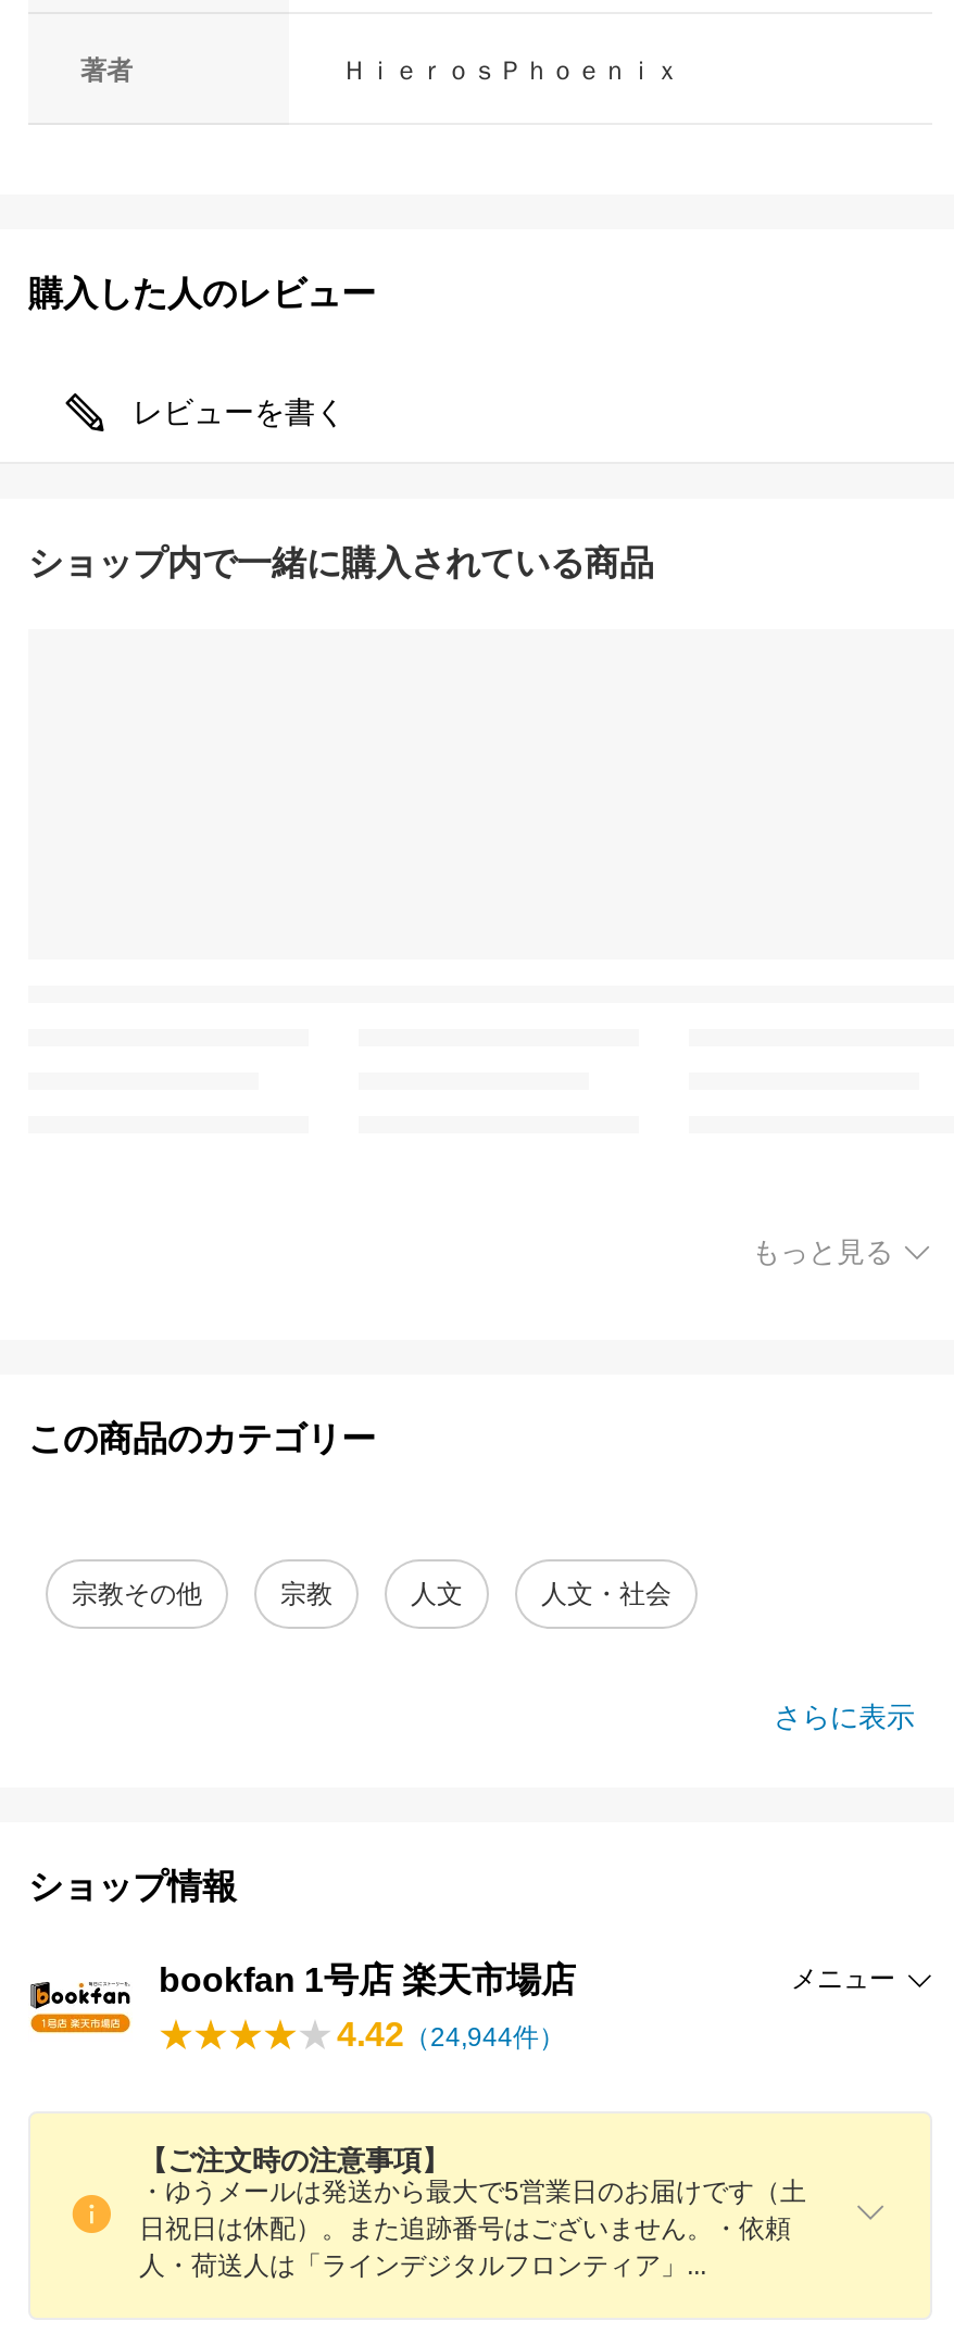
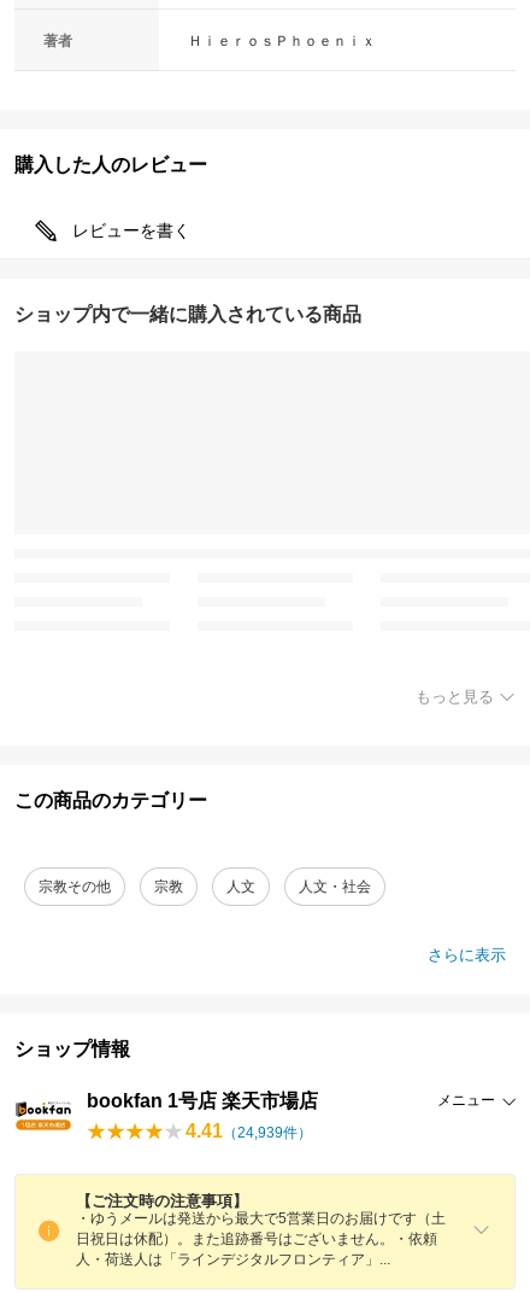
[337,2016,565,2053] 4.42（24,944件） -> [185,1121,312,1141] 4.41（24,939件）

